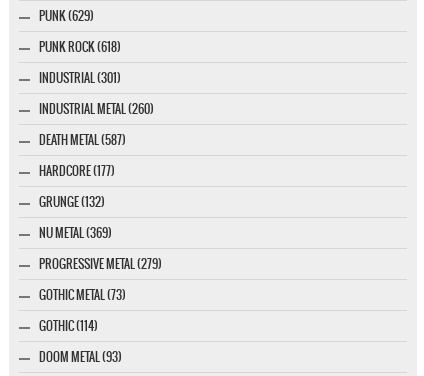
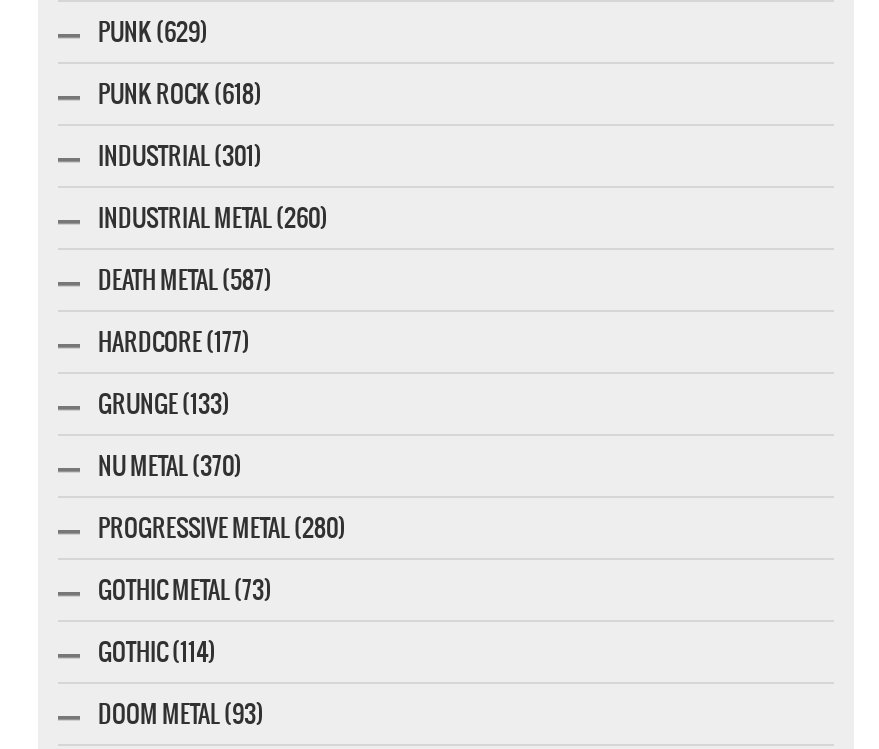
[39,193,105,211] GRUNGE (132) -> [98,387,230,423] GRUNGE (133)
[39,224,112,242] NU METAL (369) -> [98,449,242,485] NU METAL (370)
[39,255,162,273] PROGRESSIVE METAL (279) -> [98,511,346,547] PROGRESSIVE METAL (280)

